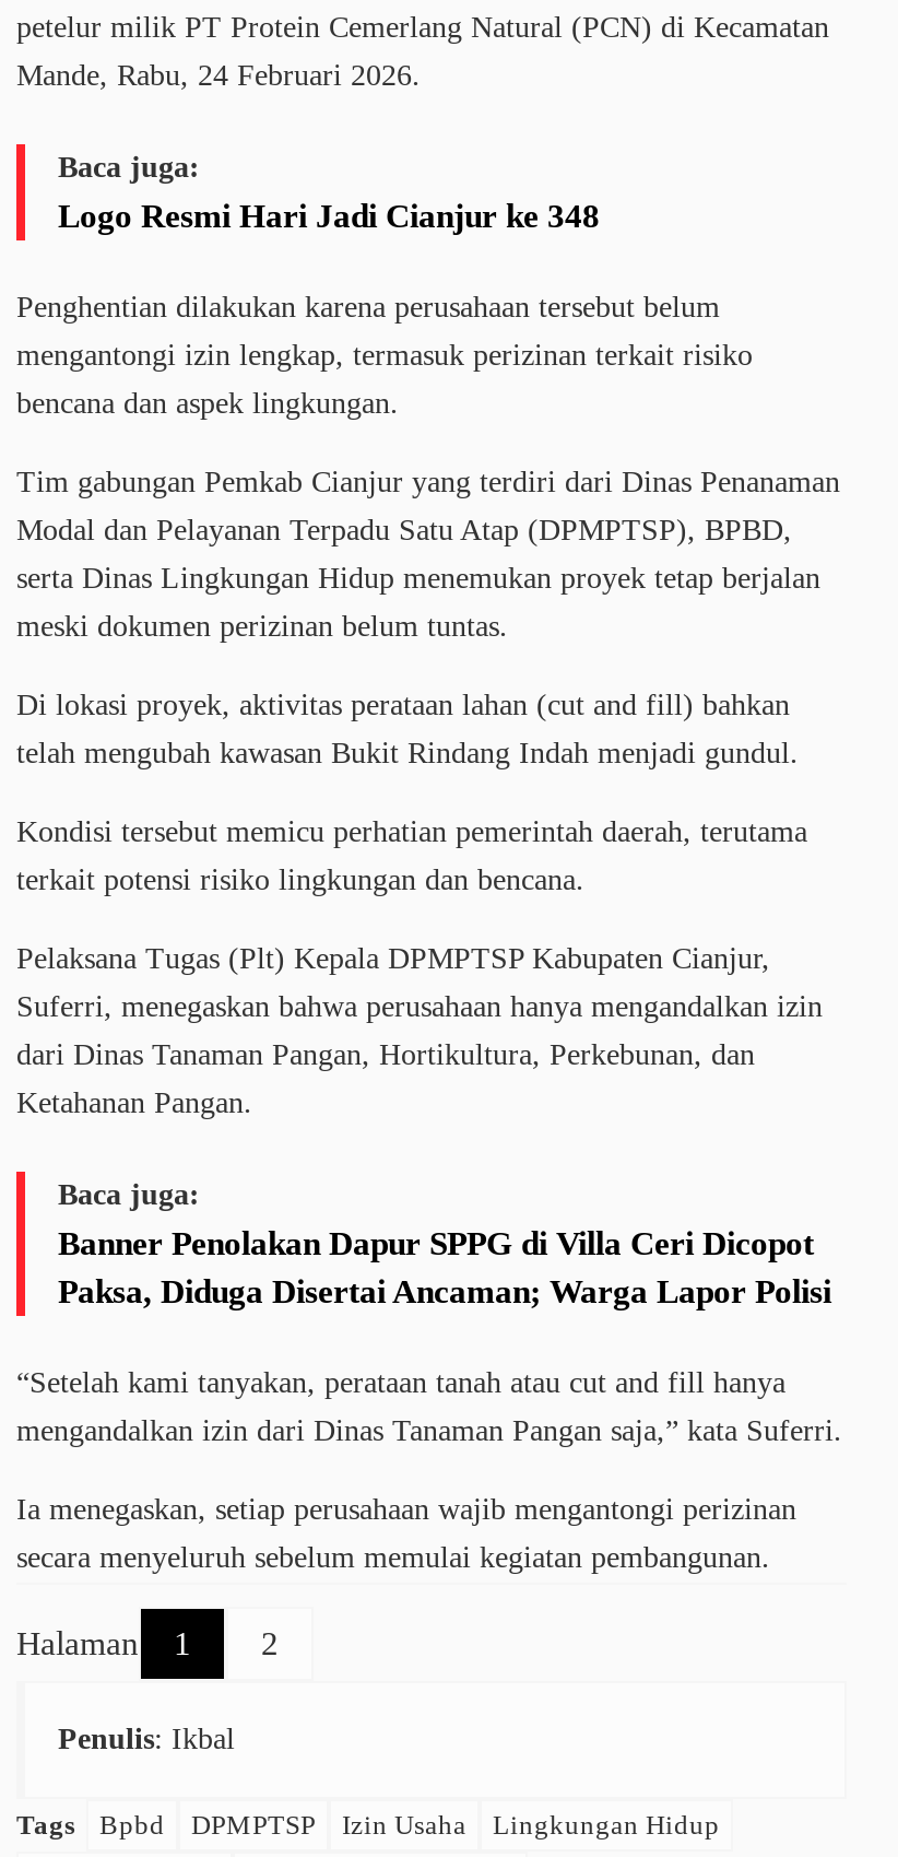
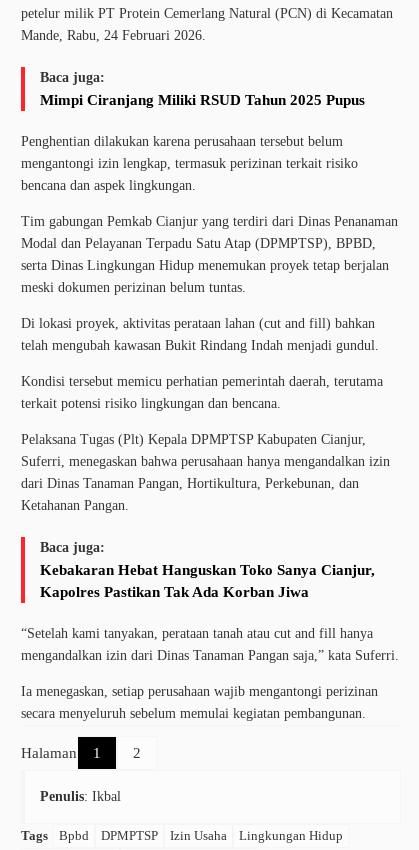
[58,198,600,235] Logo Resmi Hari Jadi Cianjur ke 348 -> [40,90,365,107] Mimpi Ciranjang Miliki RSUD Tahun 2025 Pupus
[58,1225,831,1311] Banner Penolakan Dapur SPPG di Villa Ceri Dicopot | Paksa, Diduga Disertai Ancaman; Warga Lapor Polisi -> [40,560,375,599] Kebakaran Hebat Hanguskan Toko Sanya Cianjur, | Kapolres Pastikan Tak Ada Korban Jiwa

